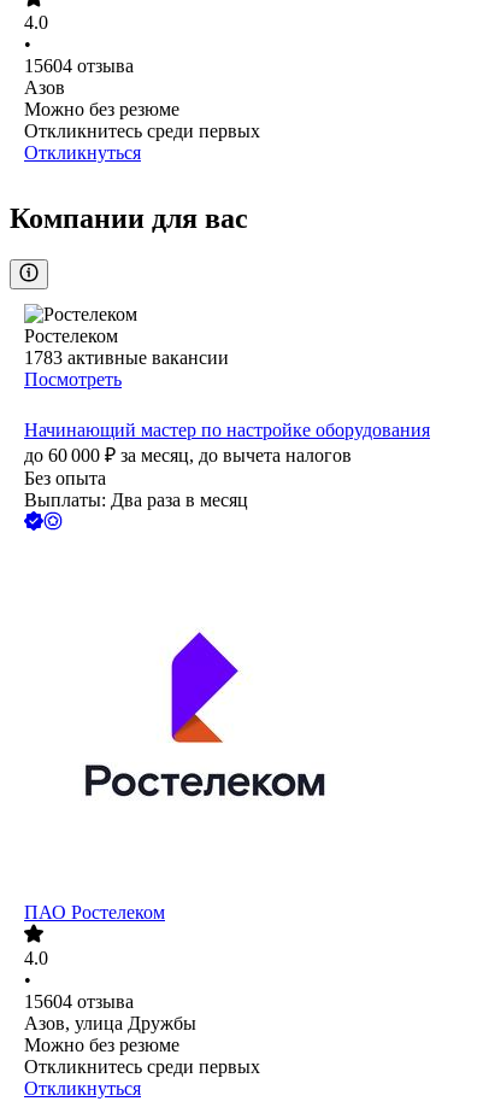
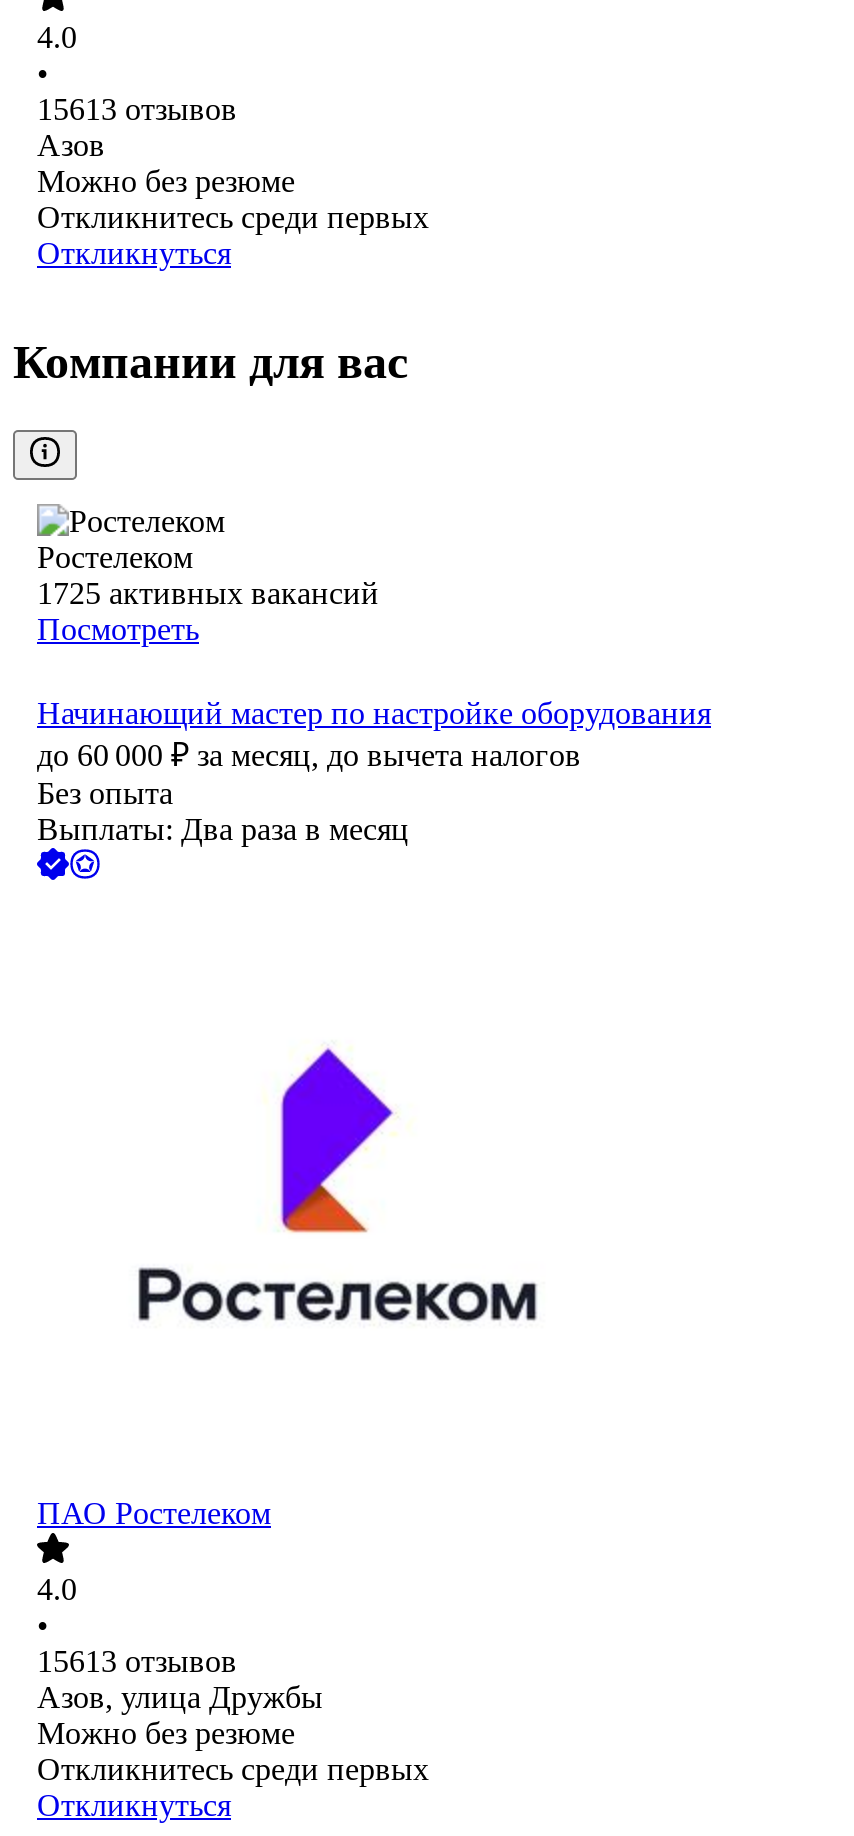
[24,56,134,77] 15604 отзыва -> [37,93,237,127] 15613 отзывов
[24,348,229,368] 1783 активные вакансии -> [37,577,379,611] 1725 активных вакансий
[24,992,134,1012] 15604 отзыва -> [37,1645,237,1679] 15613 отзывов

